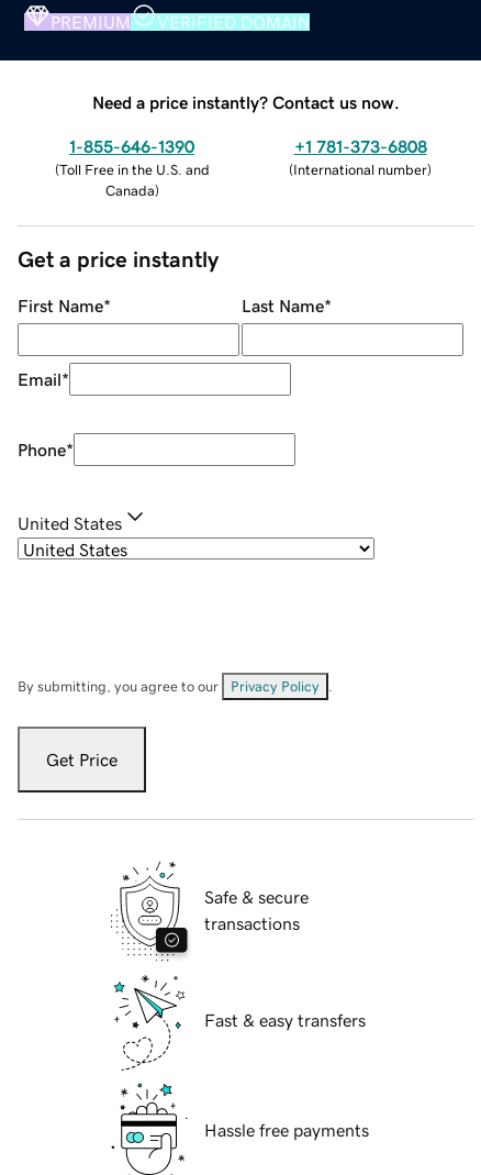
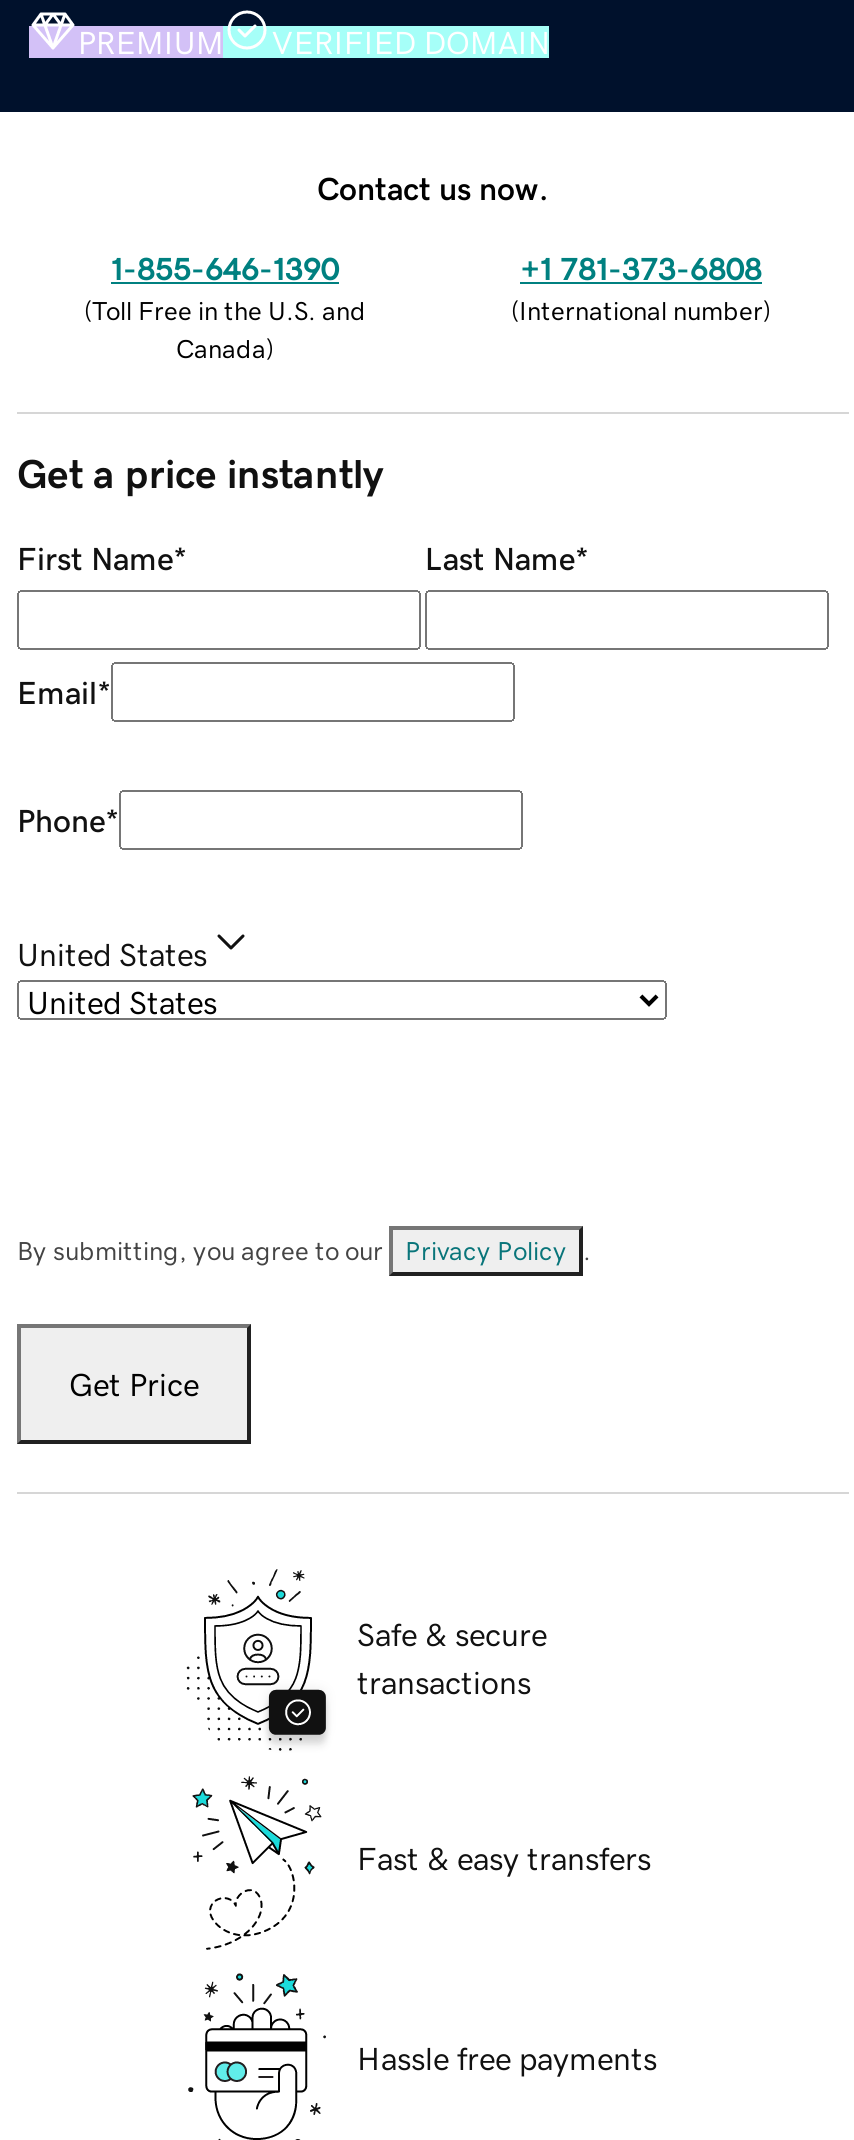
[92,93,400,111] Need a price instantly? Contact us now. -> [317,171,549,203] Contact us now.

